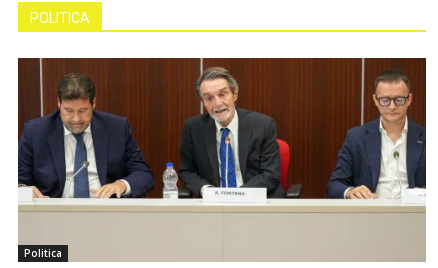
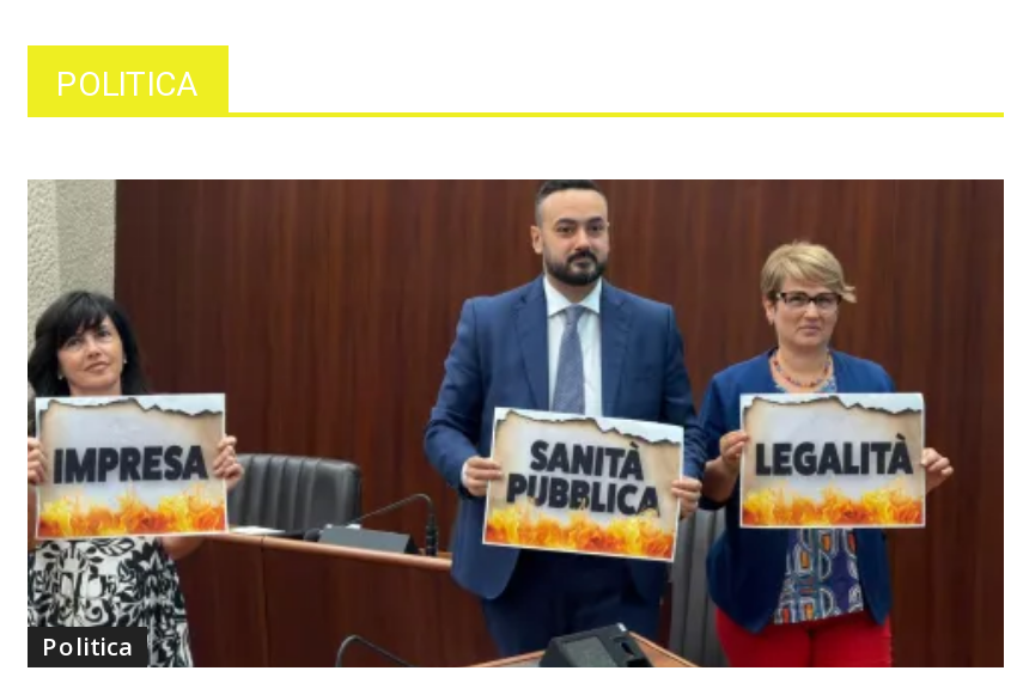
[17,57,426,262] [image] -> [25,178,1006,669] [image]

